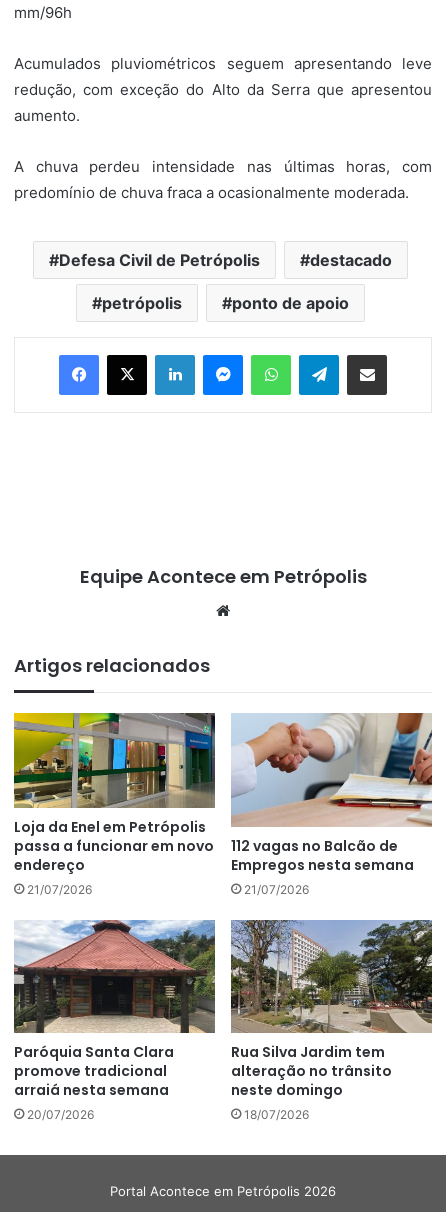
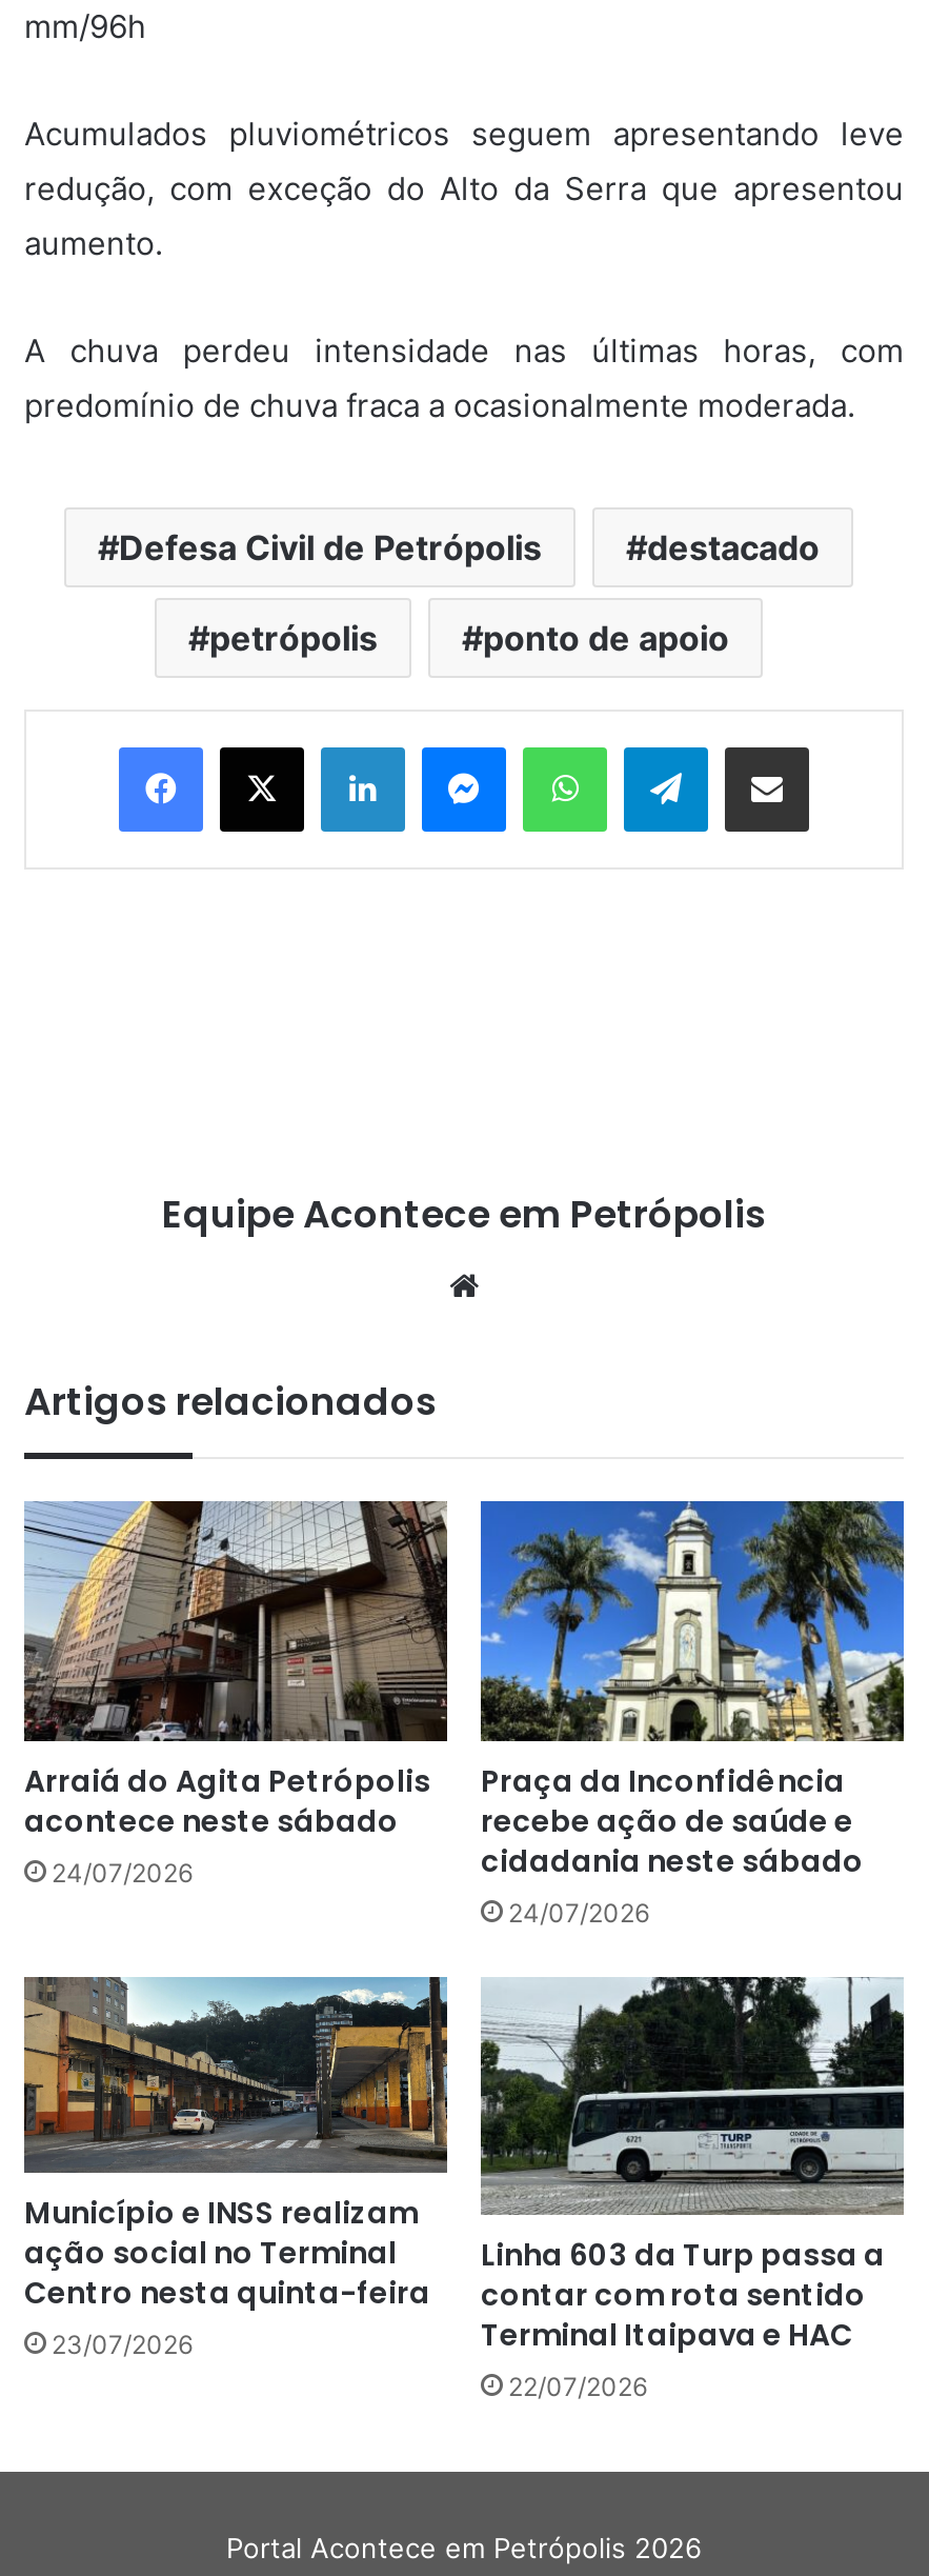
[13,712,216,897] [image] | Loja da Enel em Petrópolis | passa a funcionar em novo | endereço | 21/07/2026 -> [24,1499,449,1888] [image] | Arraiá do Agita Petrópolis | acontece neste sábado | 24/07/2026
[231,712,433,896] [image] | 112 vagas no Balcão de | Empregos nesta semana | 21/07/2026 -> [479,1499,906,1928] [image] | Praça da Inconfidência | recebe ação de saúde e | cidadania neste sábado | 24/07/2026
[14,919,216,1122] [image] | Paróquia Santa Clara | promove tradicional | arraiá nesta semana | 20/07/2026 -> [24,1975,449,2359] [image] | Município e INSS realizam | ação social no Terminal | Centro nesta quinta-feira | 23/07/2026
[231,920,433,1122] [image] | Rua Silva Jardim tem | alteração no trânsito | neste domingo | 18/07/2026 -> [481,1975,904,2402] [image] | Linha 603 da Turp passa a | contar com rota sentido | Terminal Itaipava e HAC | 22/07/2026

